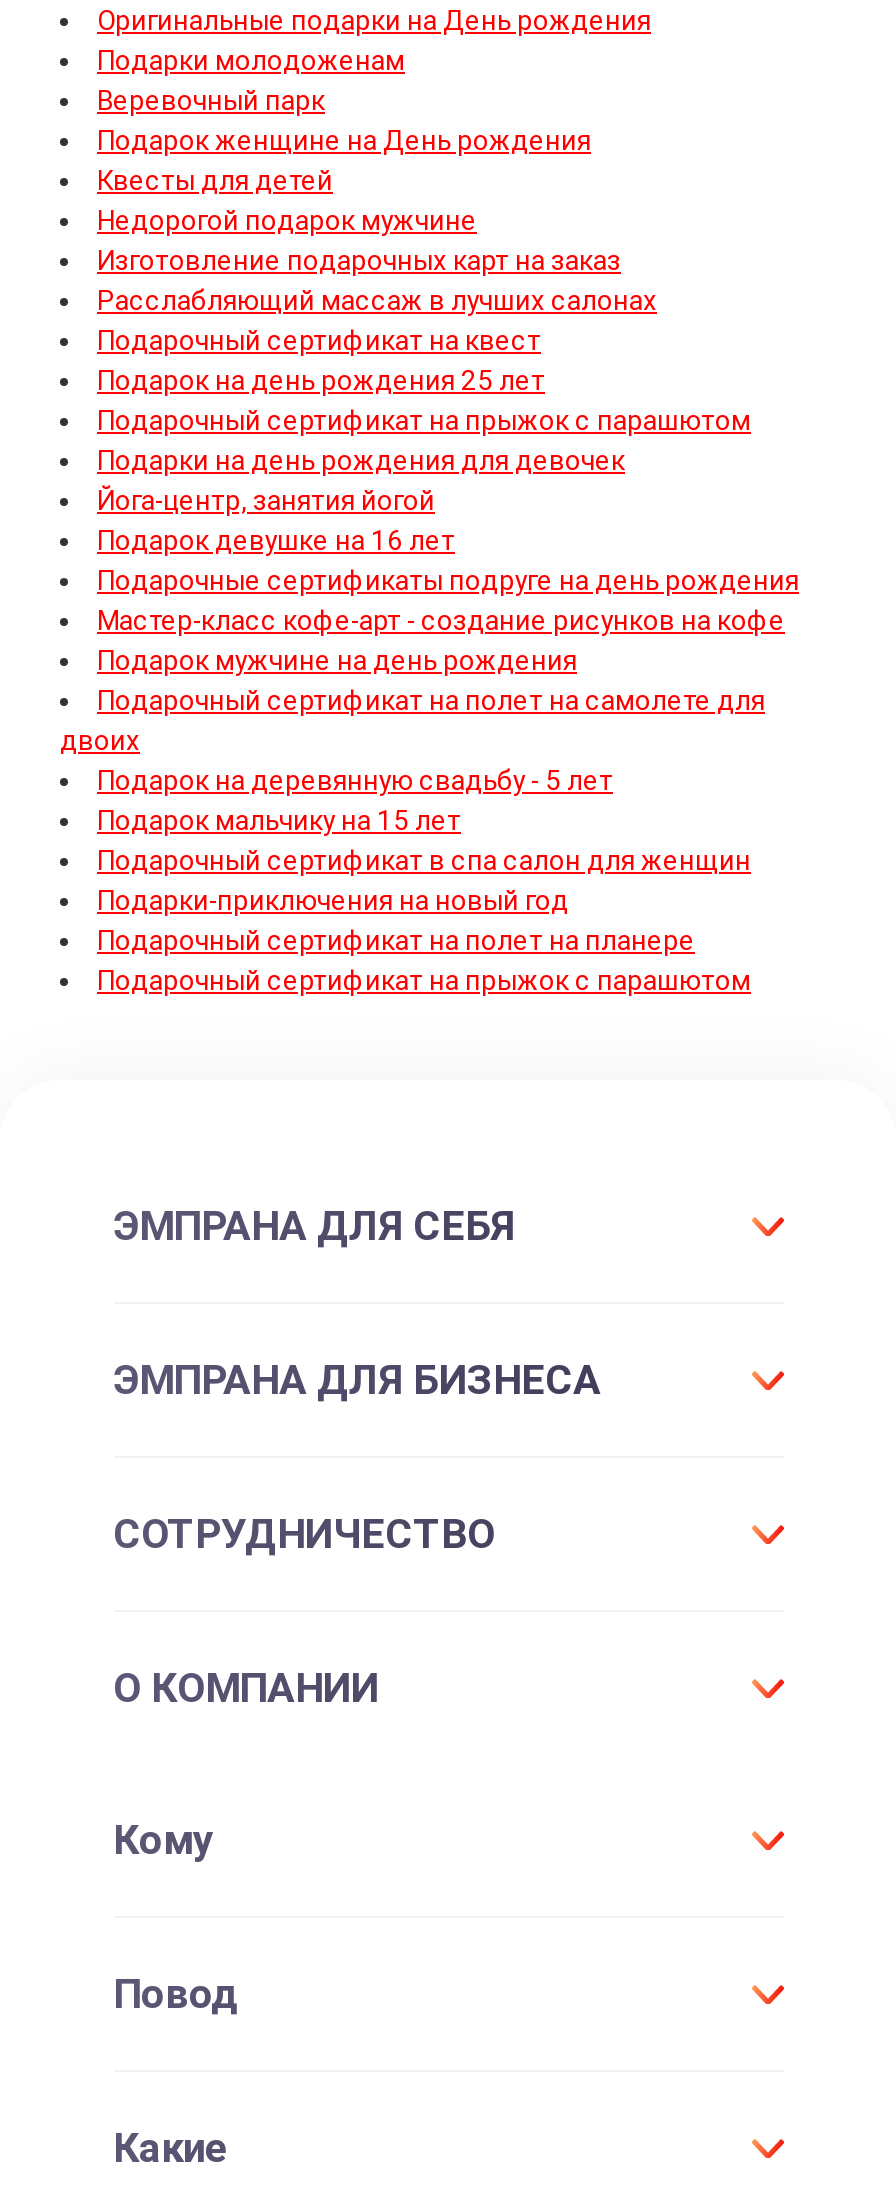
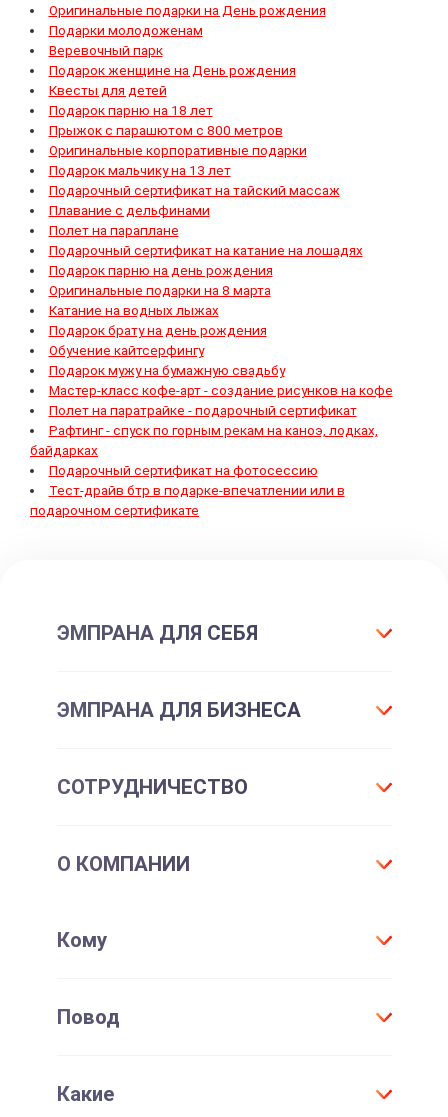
[97,205,799,597] Недорогой подарок мужчине | Изготовление подарочных карт на заказ | Расслабляющий массаж в лучших салонах | Подарочный сертификат на квест | Подарок на день рождения 25 лет | Подарочный сертификат на прыжок с парашютом | Подарки на день рождения для девочек | Йога-центр, занятия йогой | Подарок девушке на 16 лет | Подарочные сертификаты подруге на день рождения -> [48,102,362,378] Подарок парню на 18 лет | Прыжок с парашютом с 800 метров | Оригинальные корпоративные подарки | Подарок мальчику на 13 лет | Подарочный сертификат на тайский массаж | Плавание с дельфинами | Полет на параплане | Подарочный сертификат на катание на лошадях | Подарок парню на день рождения | Оригинальные подарки на 8 марта | Катание на водных лыжах | Подарок брату на день рождения | Обучение кайтсерфингу | Подарок мужу на бумажную свадьбу
moved [97,605,785,637] -> [48,382,392,398]: Мастер-класс кофе-арт - создание рисунков на кофе
[60,645,765,997] Подарок мужчине на день рождения | Подарочный сертификат на полет на самолете для | двоих | Подарок на деревянную свадьбу - 5 лет | Подарок мальчику на 15 лет | Подарочный сертификат в спа салон для женщин | Подарки-приключения на новый год | Подарочный сертификат на полет на планере | Подарочный сертификат на прыжок с парашютом -> [30,402,377,518] Полет на паратрайке - подарочный сертификат | Рафтинг - спуск по горным рекам на каноэ, лодках, | байдарках | Подарочный сертификат на фотосессию | Тест-драйв бтр в подарке-впечатлении или в | подарочном сертификате

